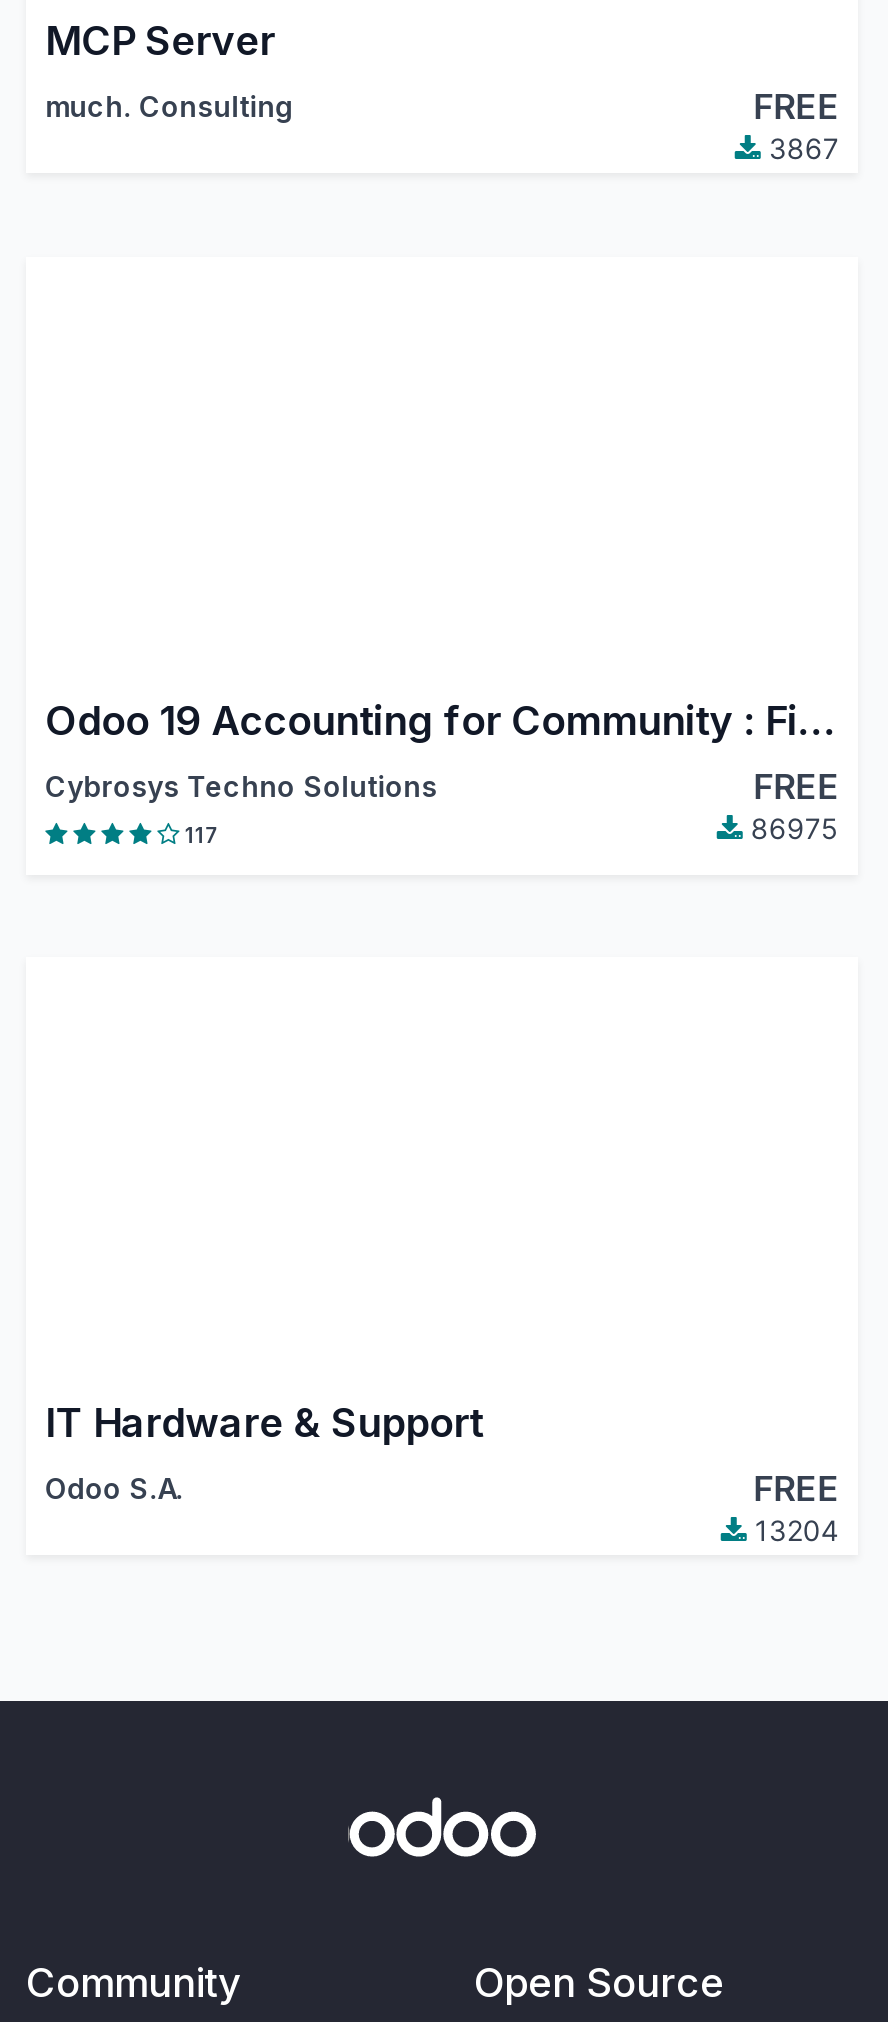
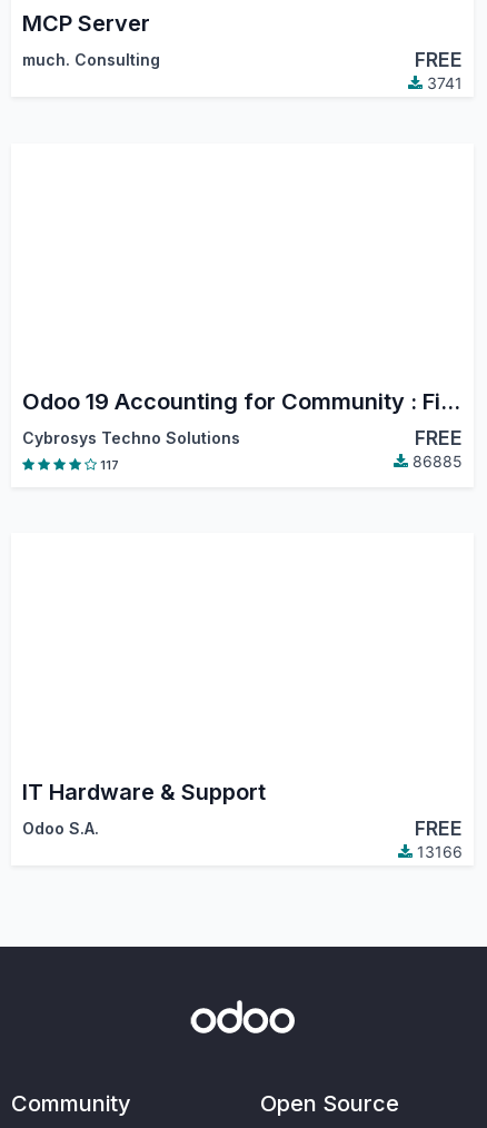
[761,131,839,165] 3867 -> [423,73,463,92] 3741
[743,811,839,845] 86975 -> [409,452,463,471] 86885
[747,1512,839,1546] 13204 -> [413,842,463,861] 13166

